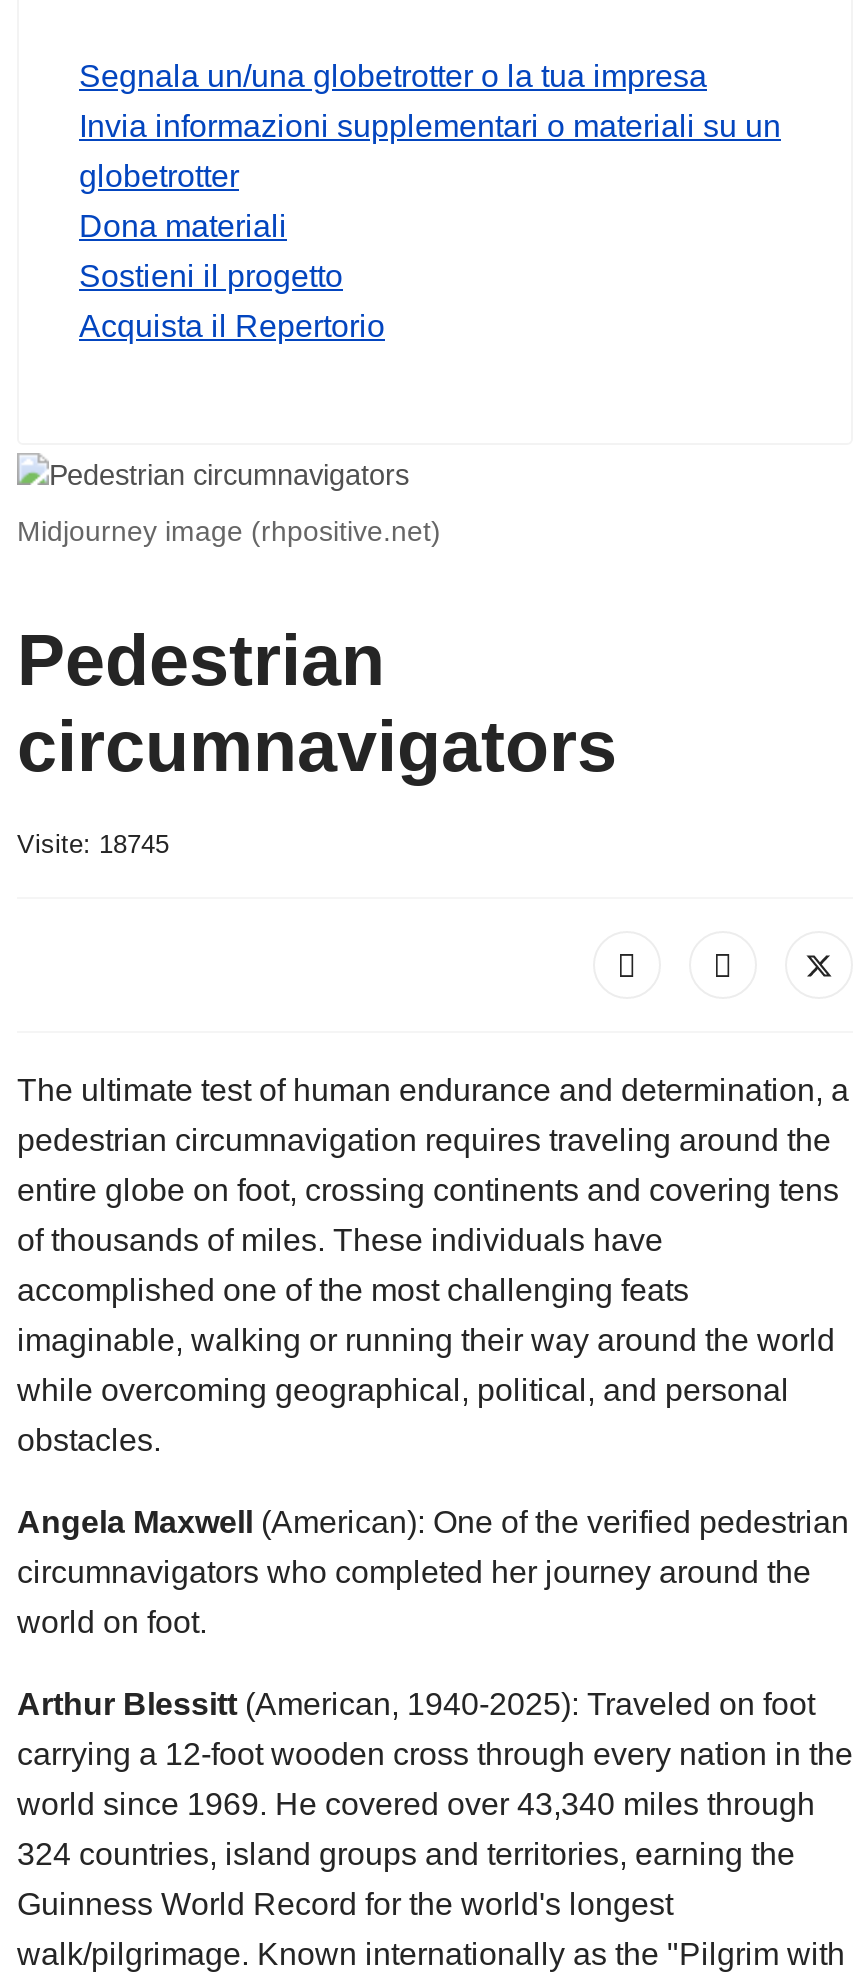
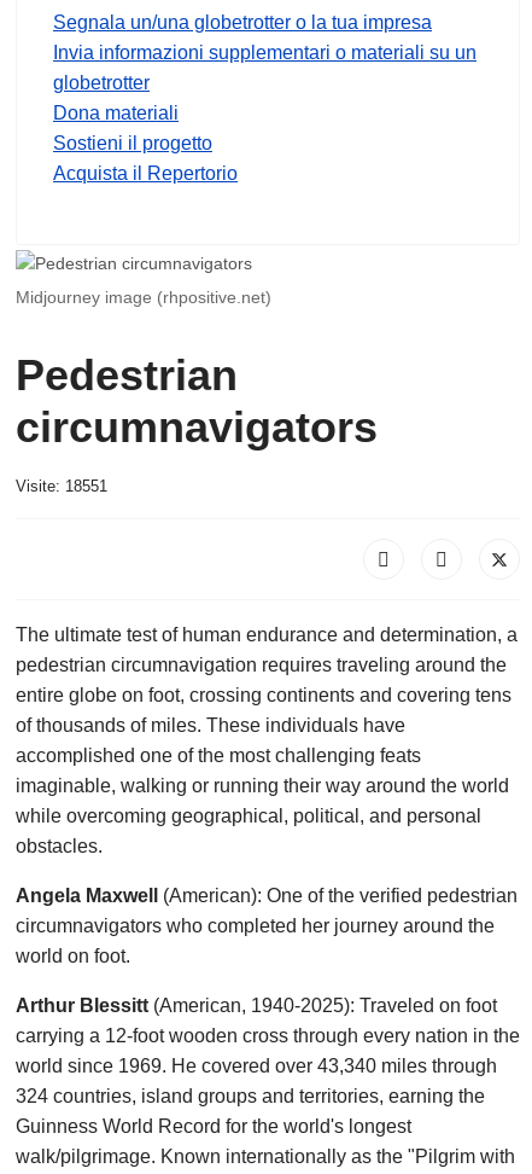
[17,830,169,860] Visite: 18745 -> [16,477,107,496] Visite: 18551

